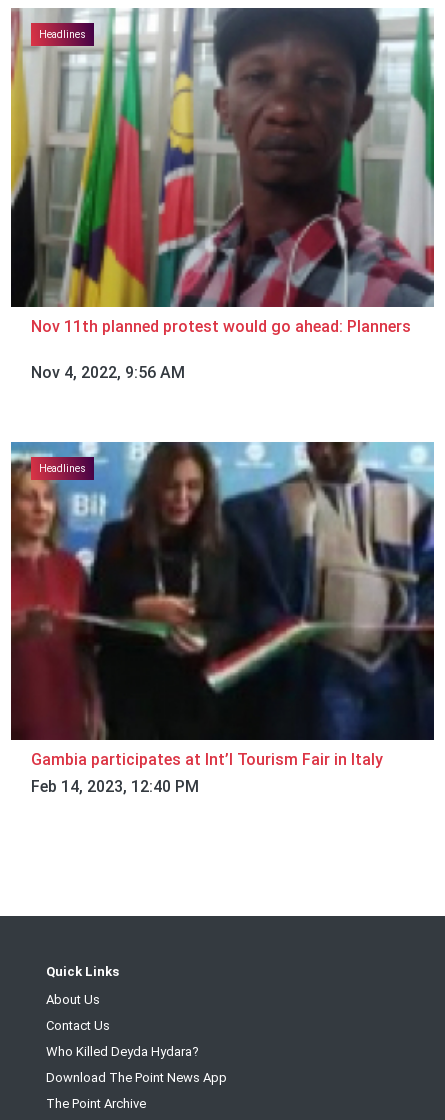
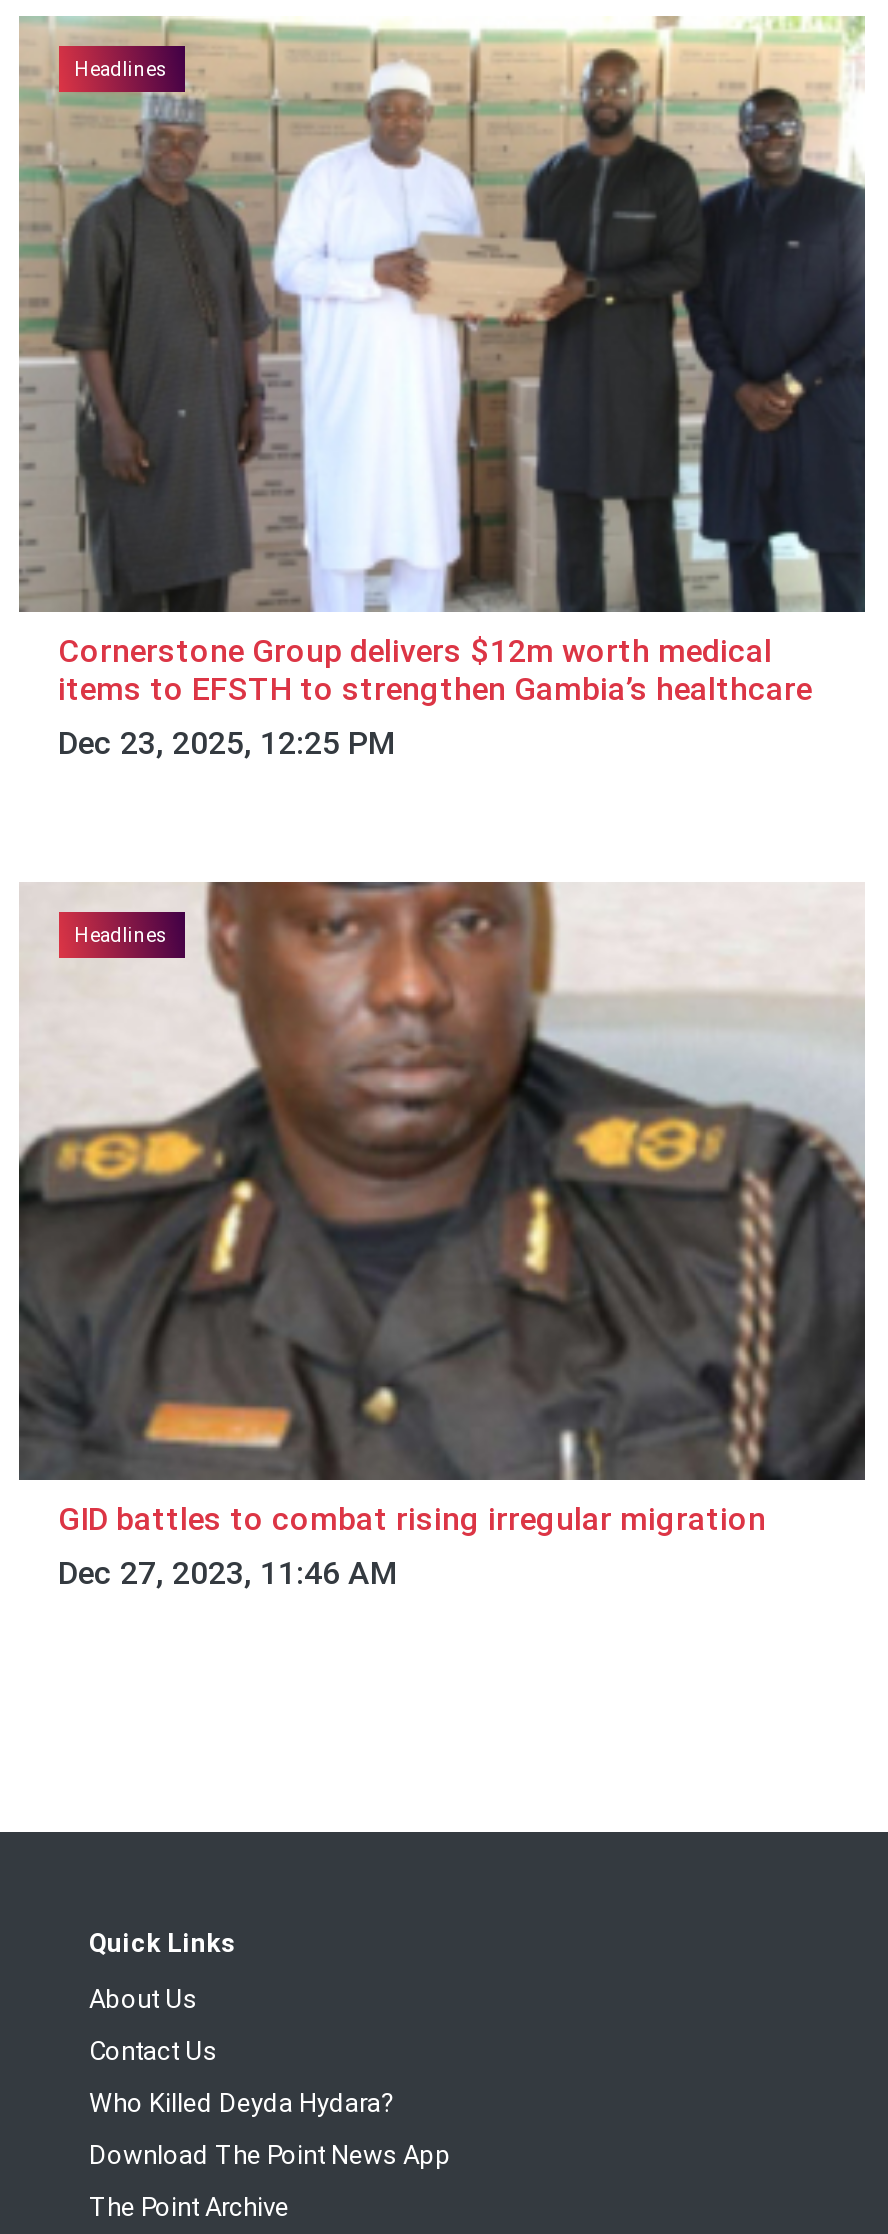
[11,7,435,382] [image] | Nov 11th planned protest would go ahead: Planners | Nov 4, 2022, 9:56 AM -> [17,15,867,762] [image] | Cornerstone Group delivers $12m worth medical | items to EFSTH to strengthen Gambia’s healthcare | Dec 23, 2025, 12:25 PM
[10,441,435,796] [image] | Gambia participates at Int’l Tourism Fair in Italy | Feb 14, 2023, 12:40 PM -> [17,879,867,1592] [image] | GID battles to combat rising irregular migration | Dec 27, 2023, 11:46 AM

